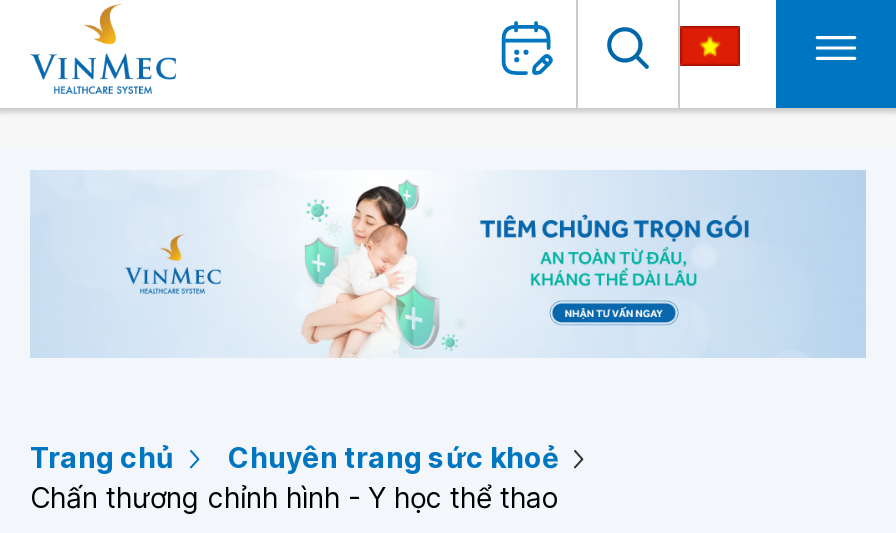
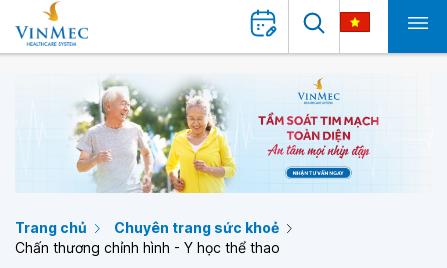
[124,160,866,388] [image] -> [63,78,432,194] [image]

